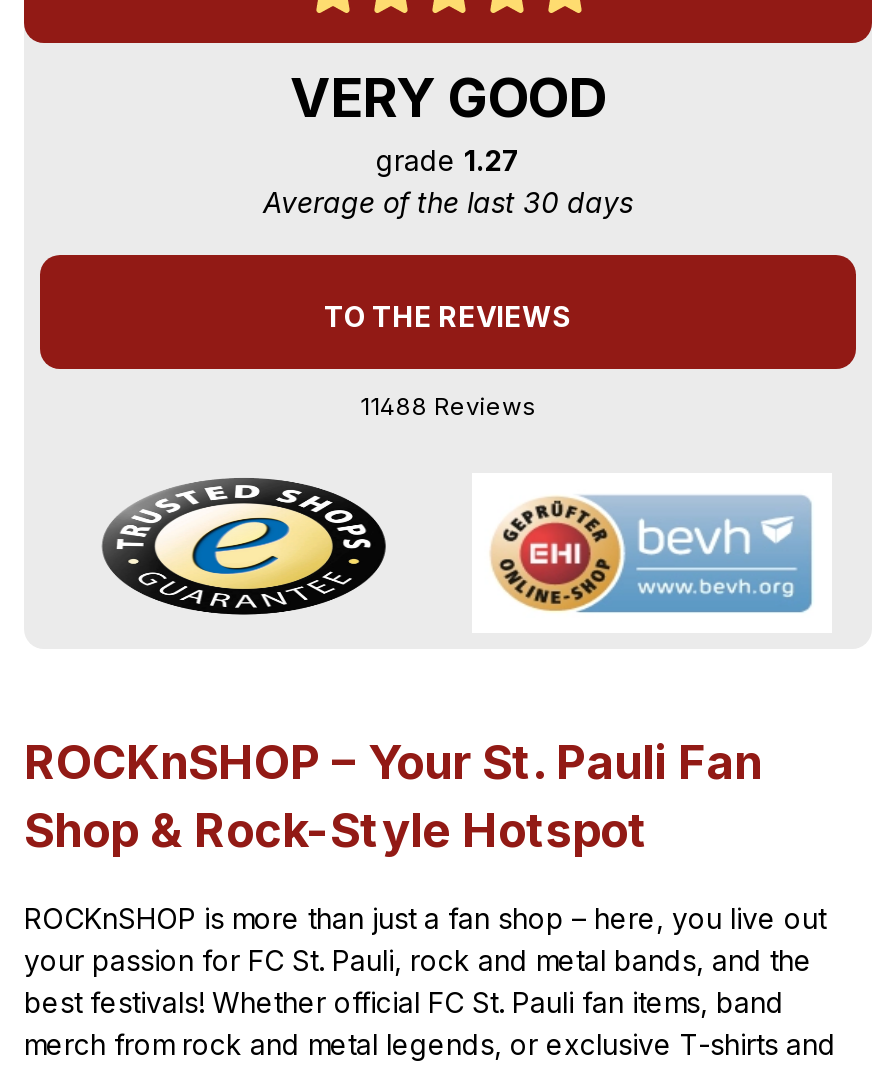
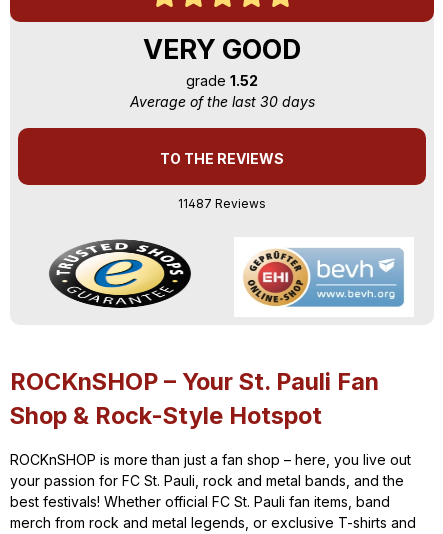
[376,144,520,178] grade 1.27 -> [186,72,258,89] grade 1.52
[360,392,536,422] 11488 Reviews -> [178,196,266,211] 11487 Reviews

